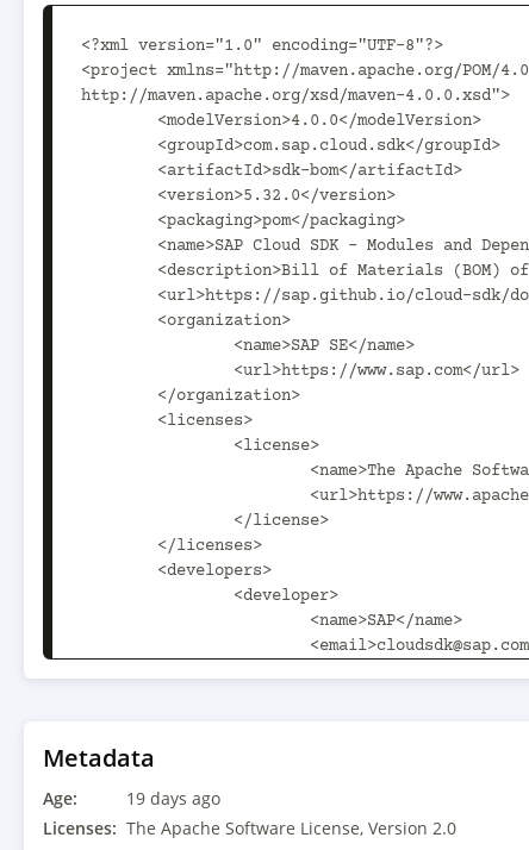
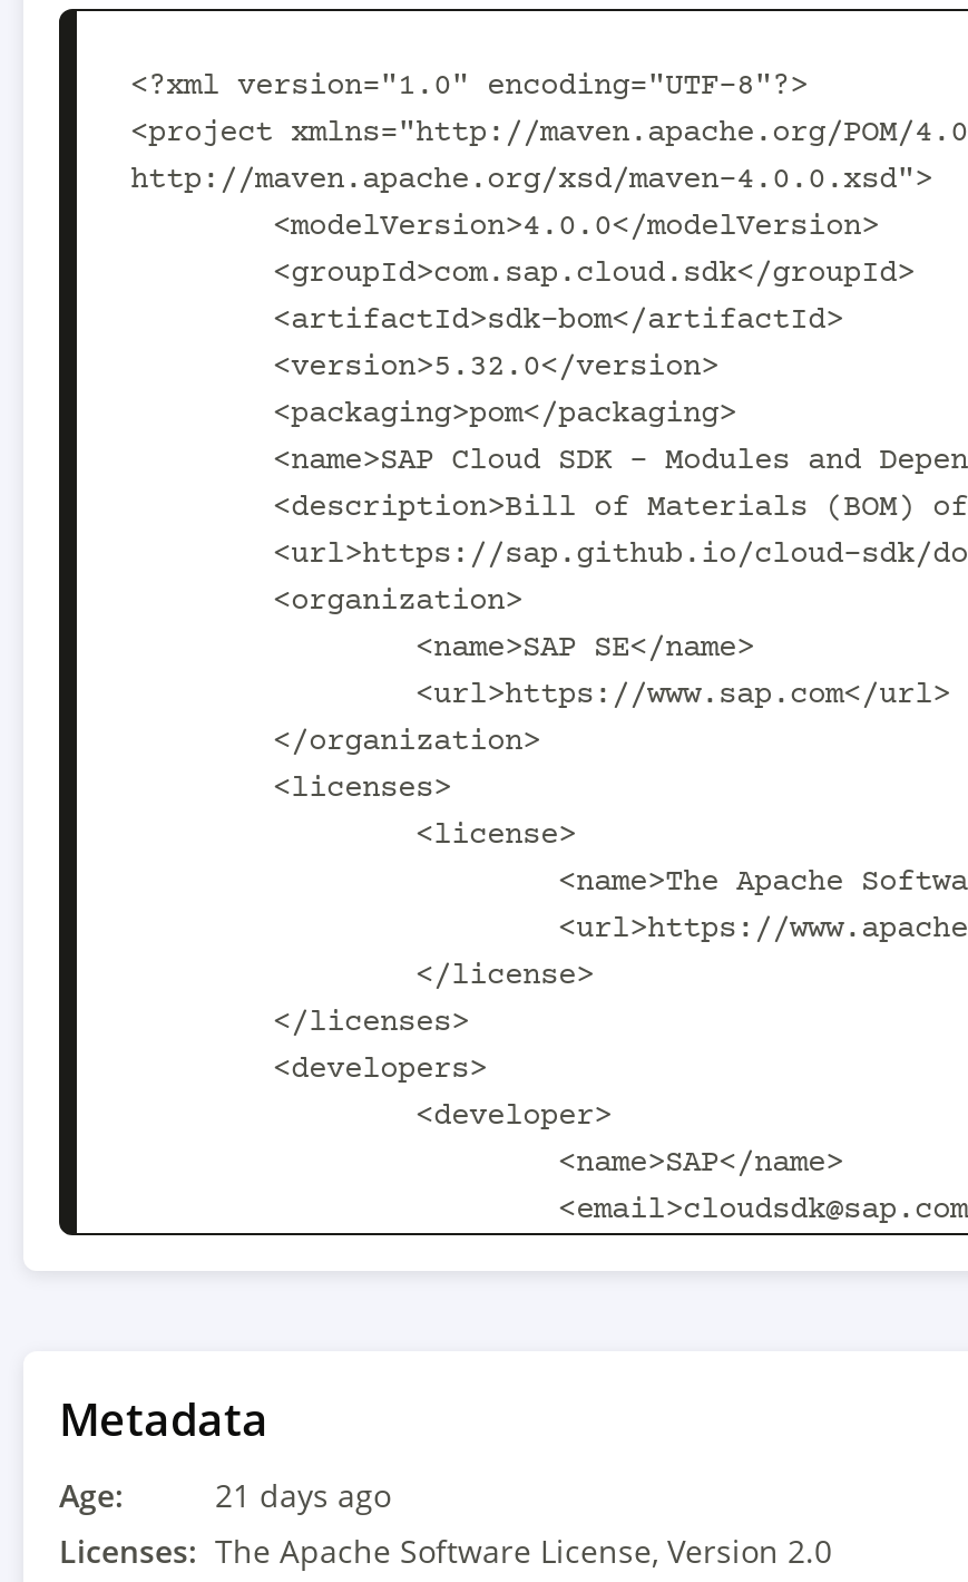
[126,787,220,810] 19 days ago -> [215,1474,391,1516] 21 days ago

